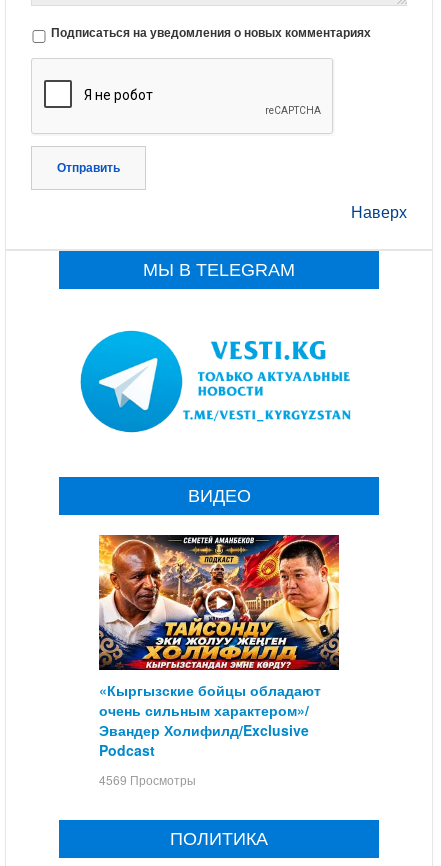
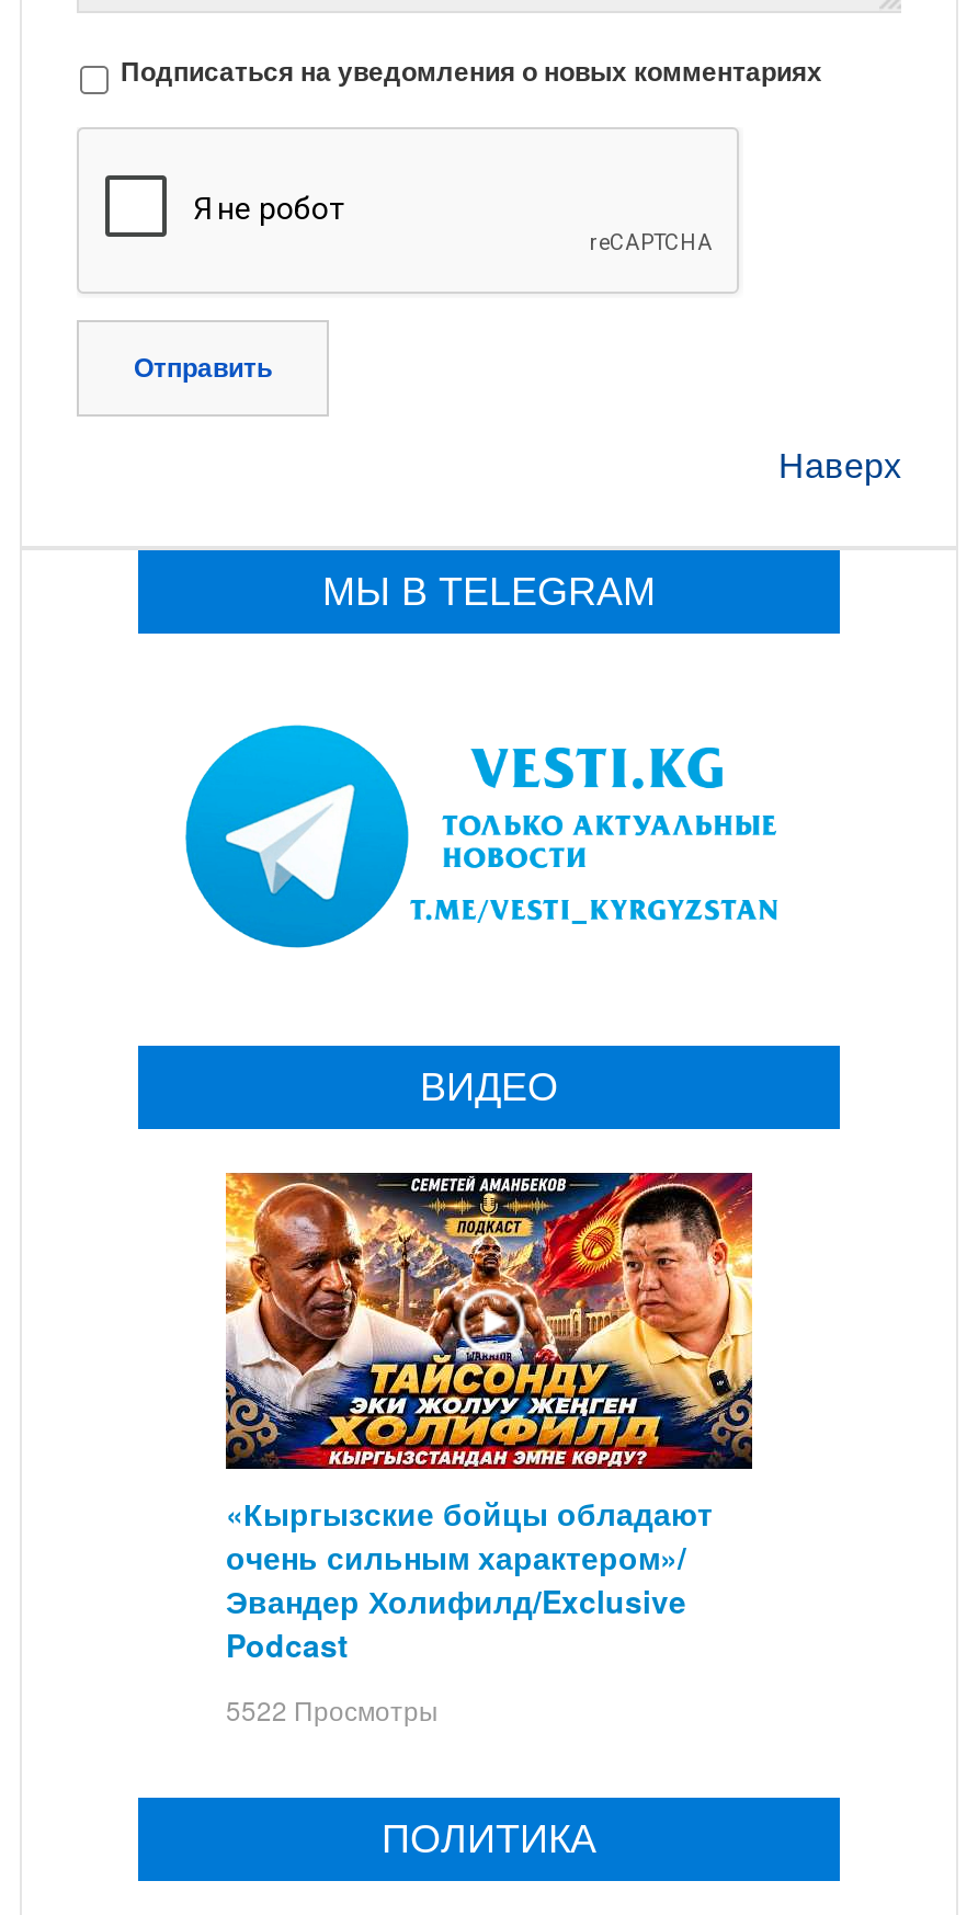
[99,771,196,788] 4569 Просмотры -> [226,1690,439,1727] 5522 Просмотры

